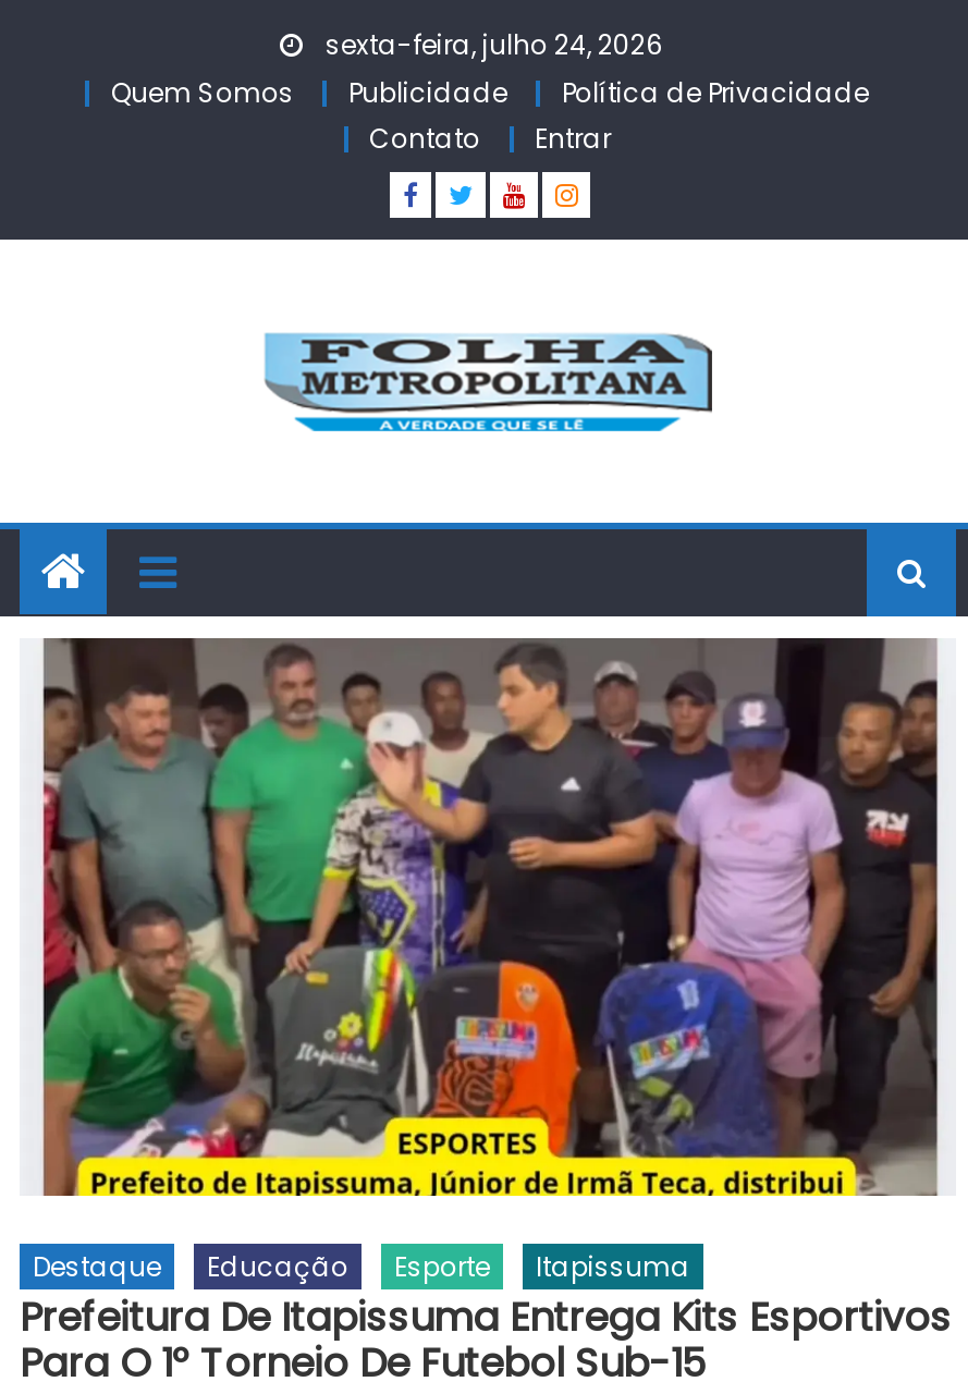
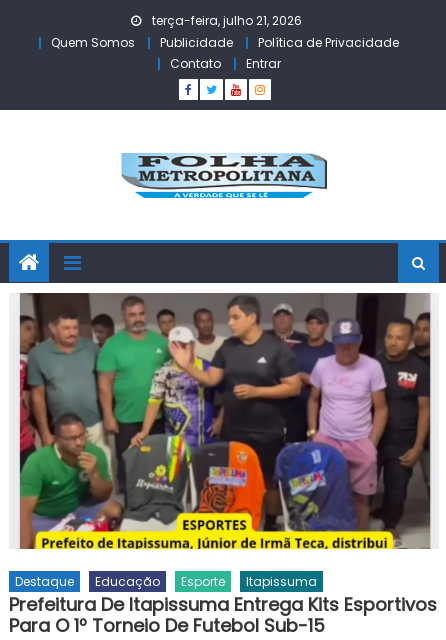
[319,26,663,63] sexta-feira, julho 24, 2026 -> [149,12,302,29] terça-feira, julho 21, 2026

